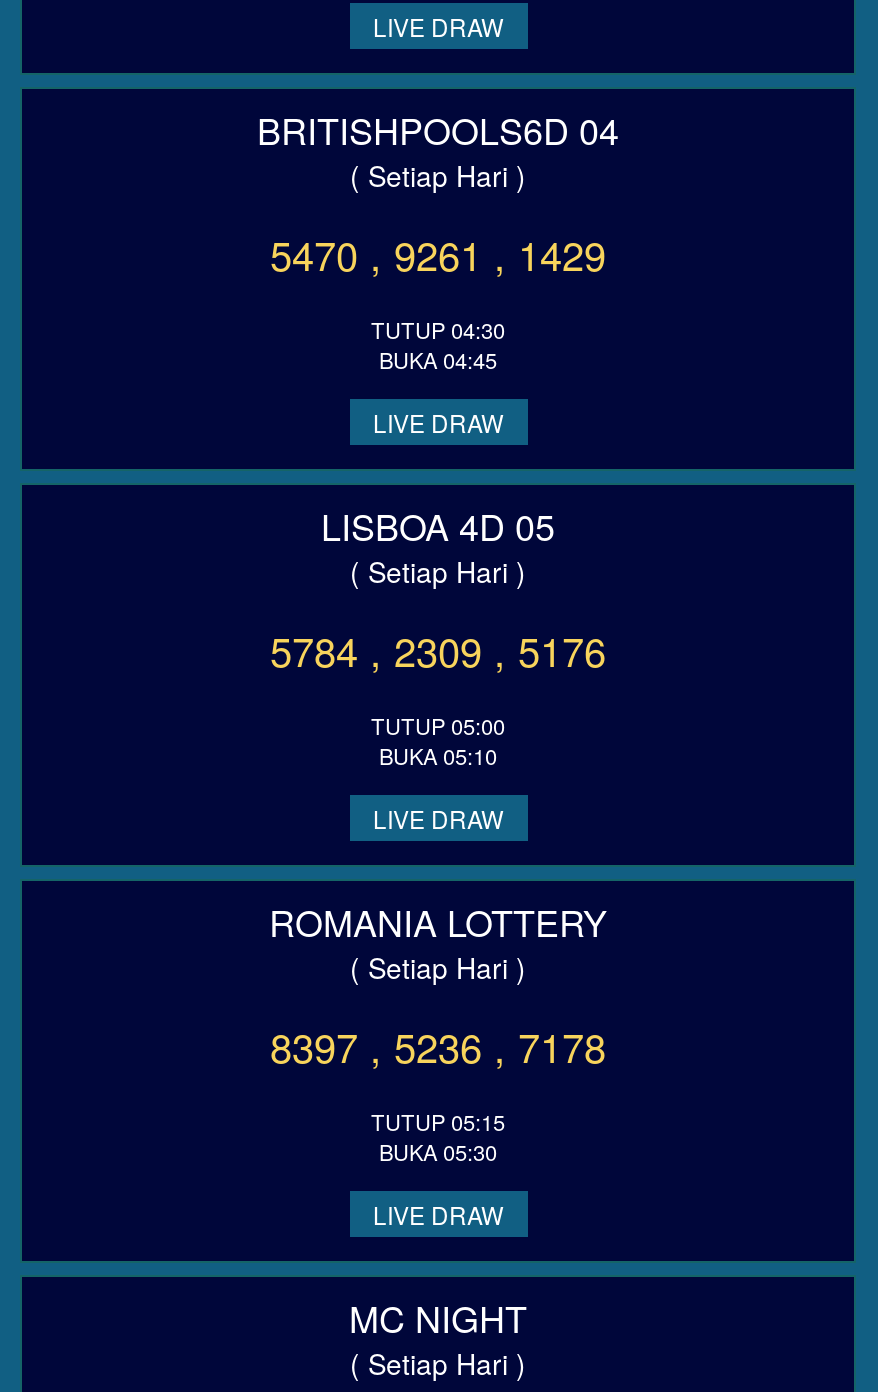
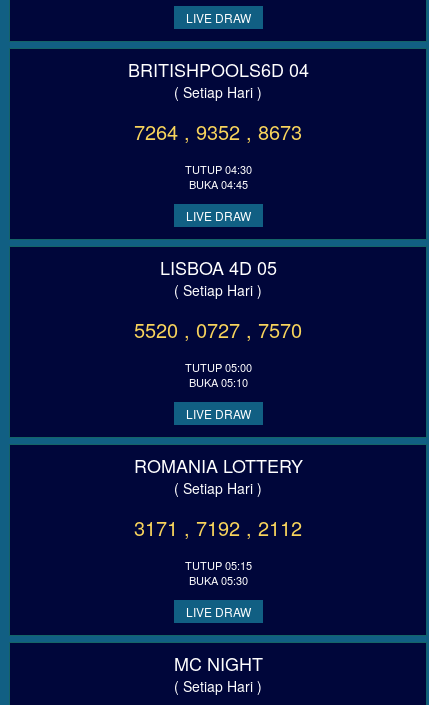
[270,225,606,283] 5470 , 9261 , 1429 -> [134,117,302,146] 7264 , 9352 , 8673
[270,621,606,679] 5784 , 2309 , 5176 -> [134,315,302,344] 5520 , 0727 , 7570
[270,1017,606,1075] 8397 , 5236 , 7178 -> [134,513,302,542] 3171 , 7192 , 2112

